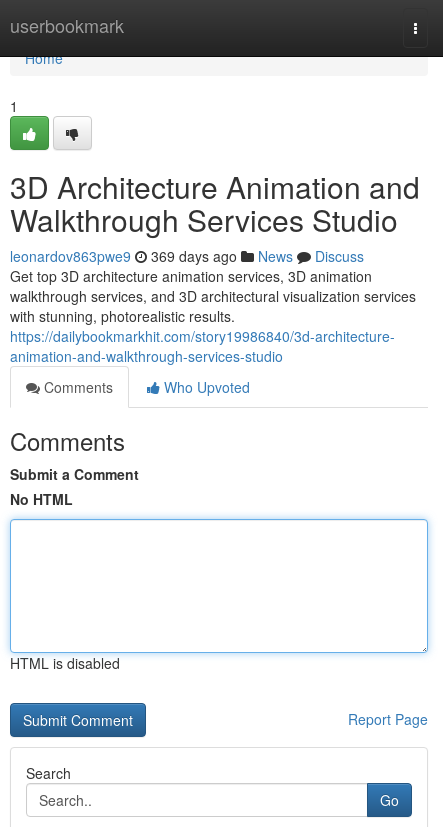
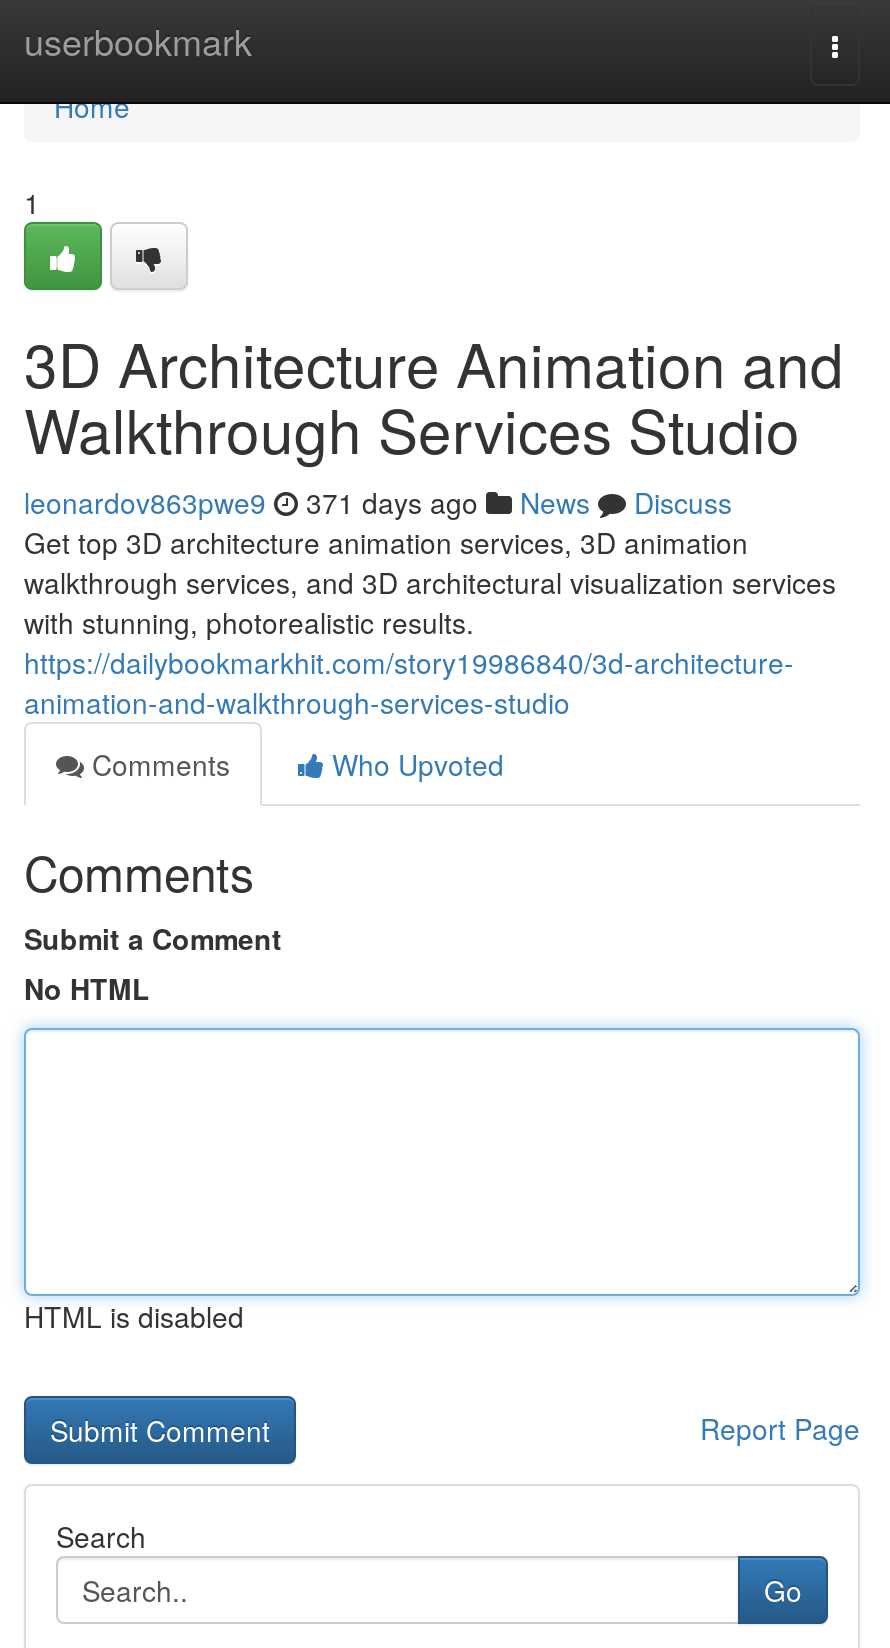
[10,246,364,266] leonardov863pwe9 369 days ago News Discuss -> [24,482,732,522] leonardov863pwe9 371 days ago News Discuss

